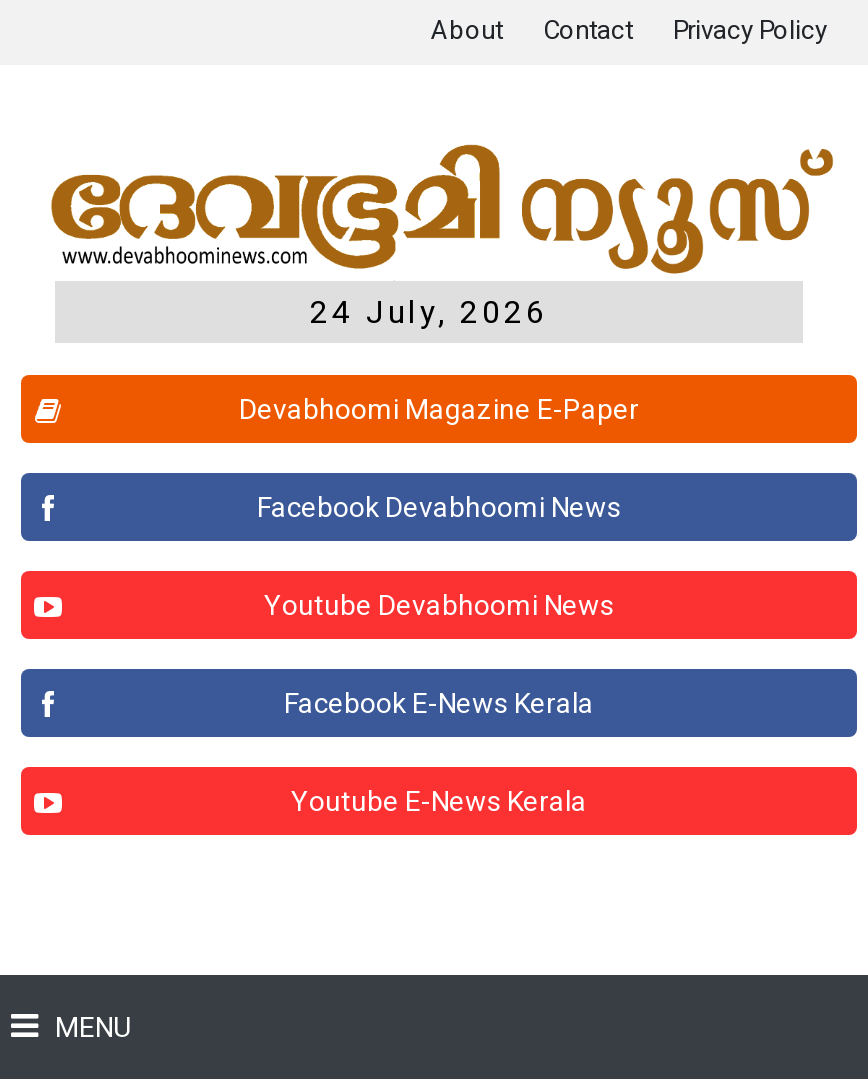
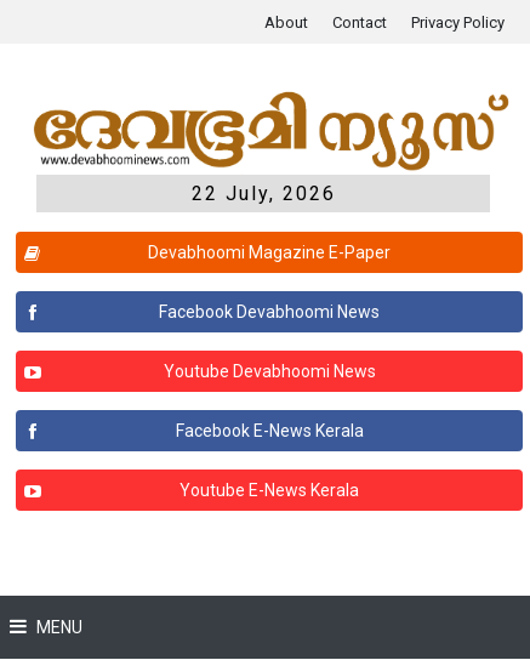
[310,293,548,331] 24 July, 2026 -> [191,182,335,205] 22 July, 2026

